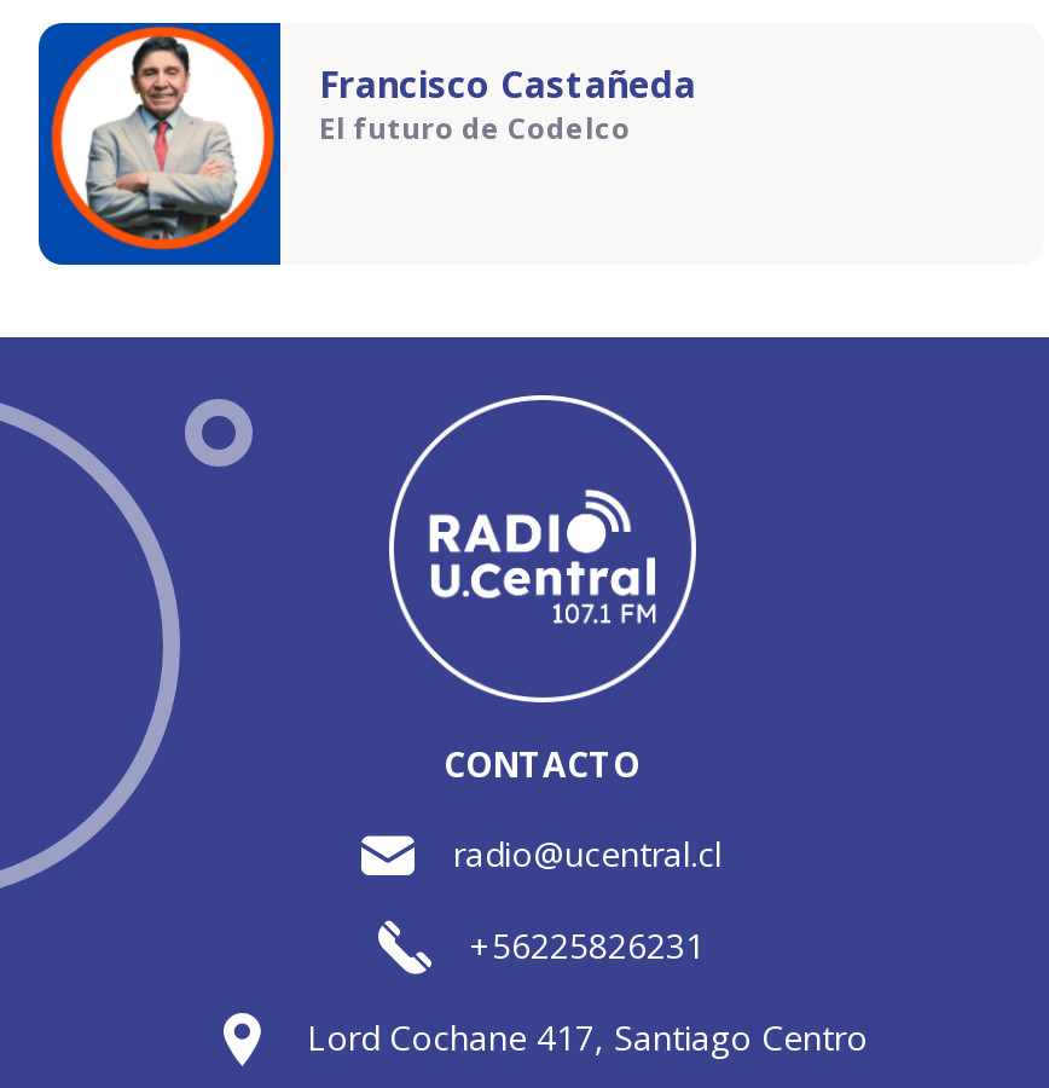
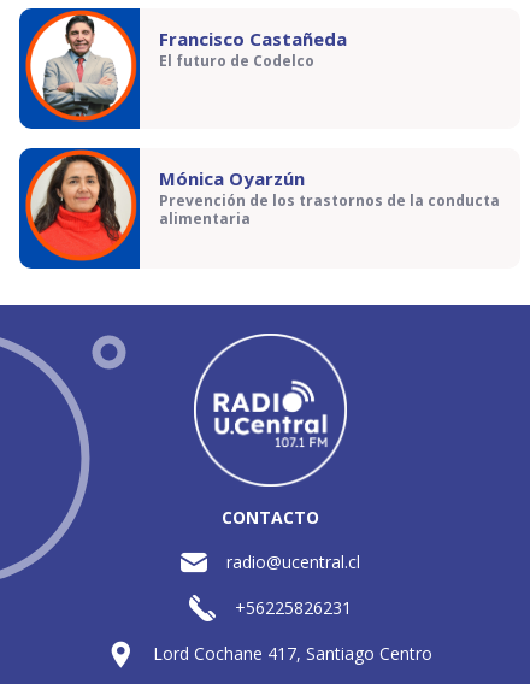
none -> [31,154,500,255] [image] | Mónica Oyarzún | Prevención de los trastornos de la conducta | alimentaria

